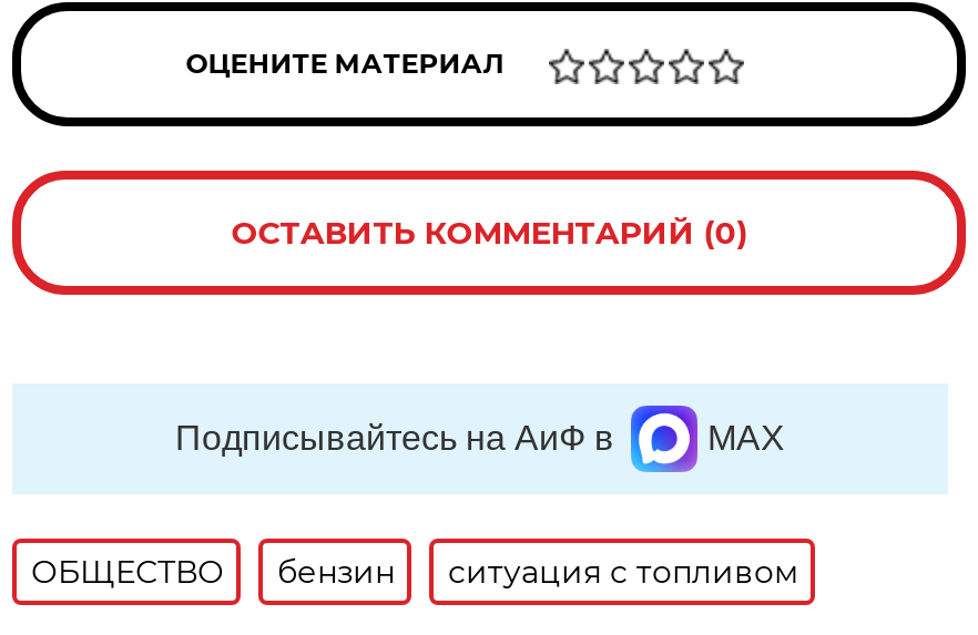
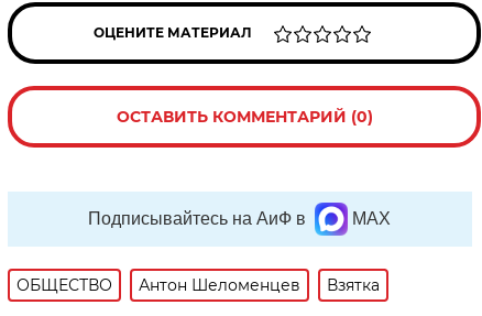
[277,552,798,592] бензин | ситуация с топливом -> [139,275,380,295] Антон Шеломенцев | Взятка

